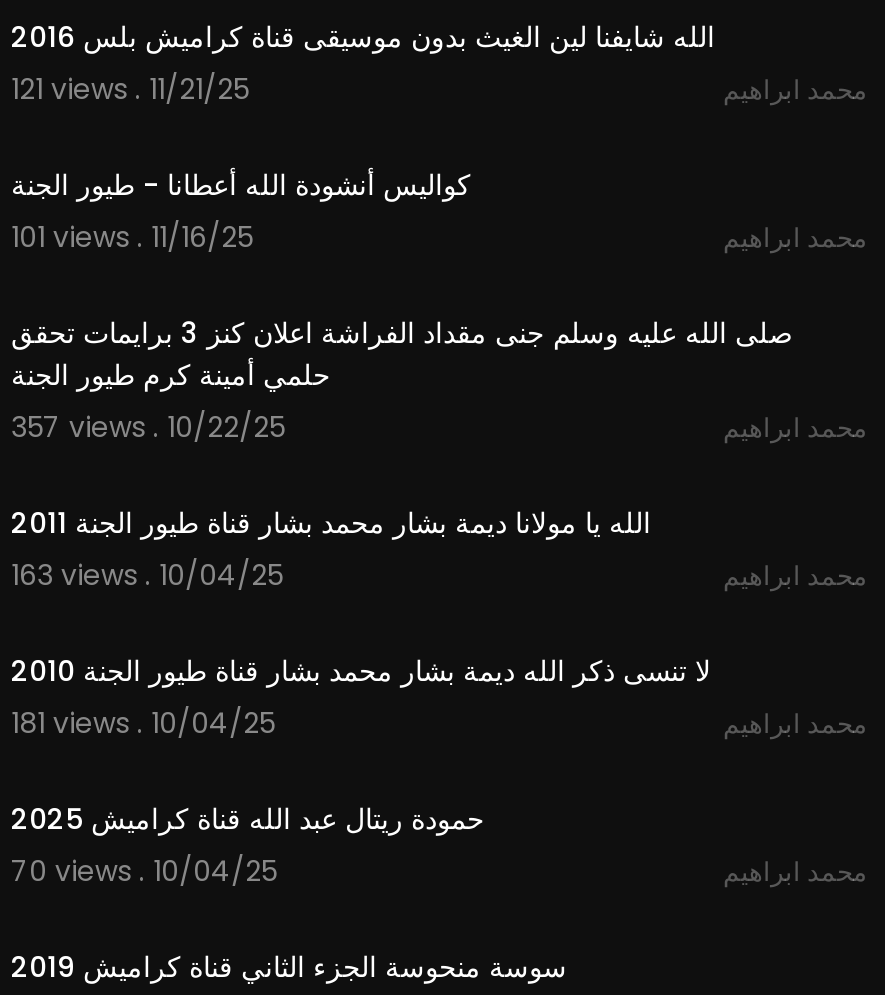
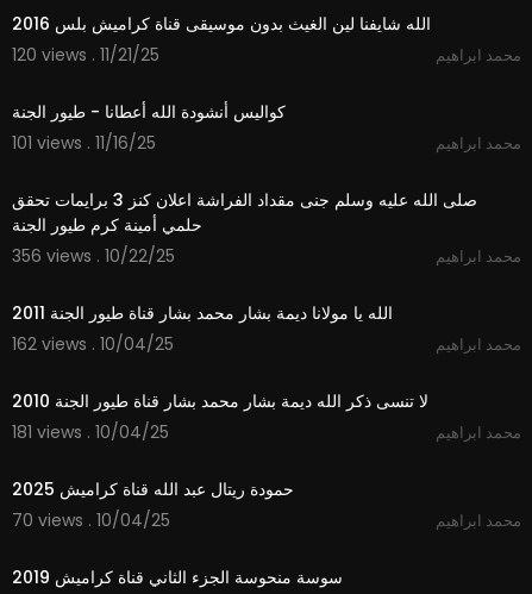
[11,69,249,109] 121 views . 11/21/25 -> [12,43,159,67] 120 views . 11/21/25
[11,407,285,447] 357 views . 10/22/25 -> [12,244,175,268] 356 views . 10/22/25
[11,555,283,595] 163 views . 10/04/25 -> [12,332,174,356] 162 views . 10/04/25

